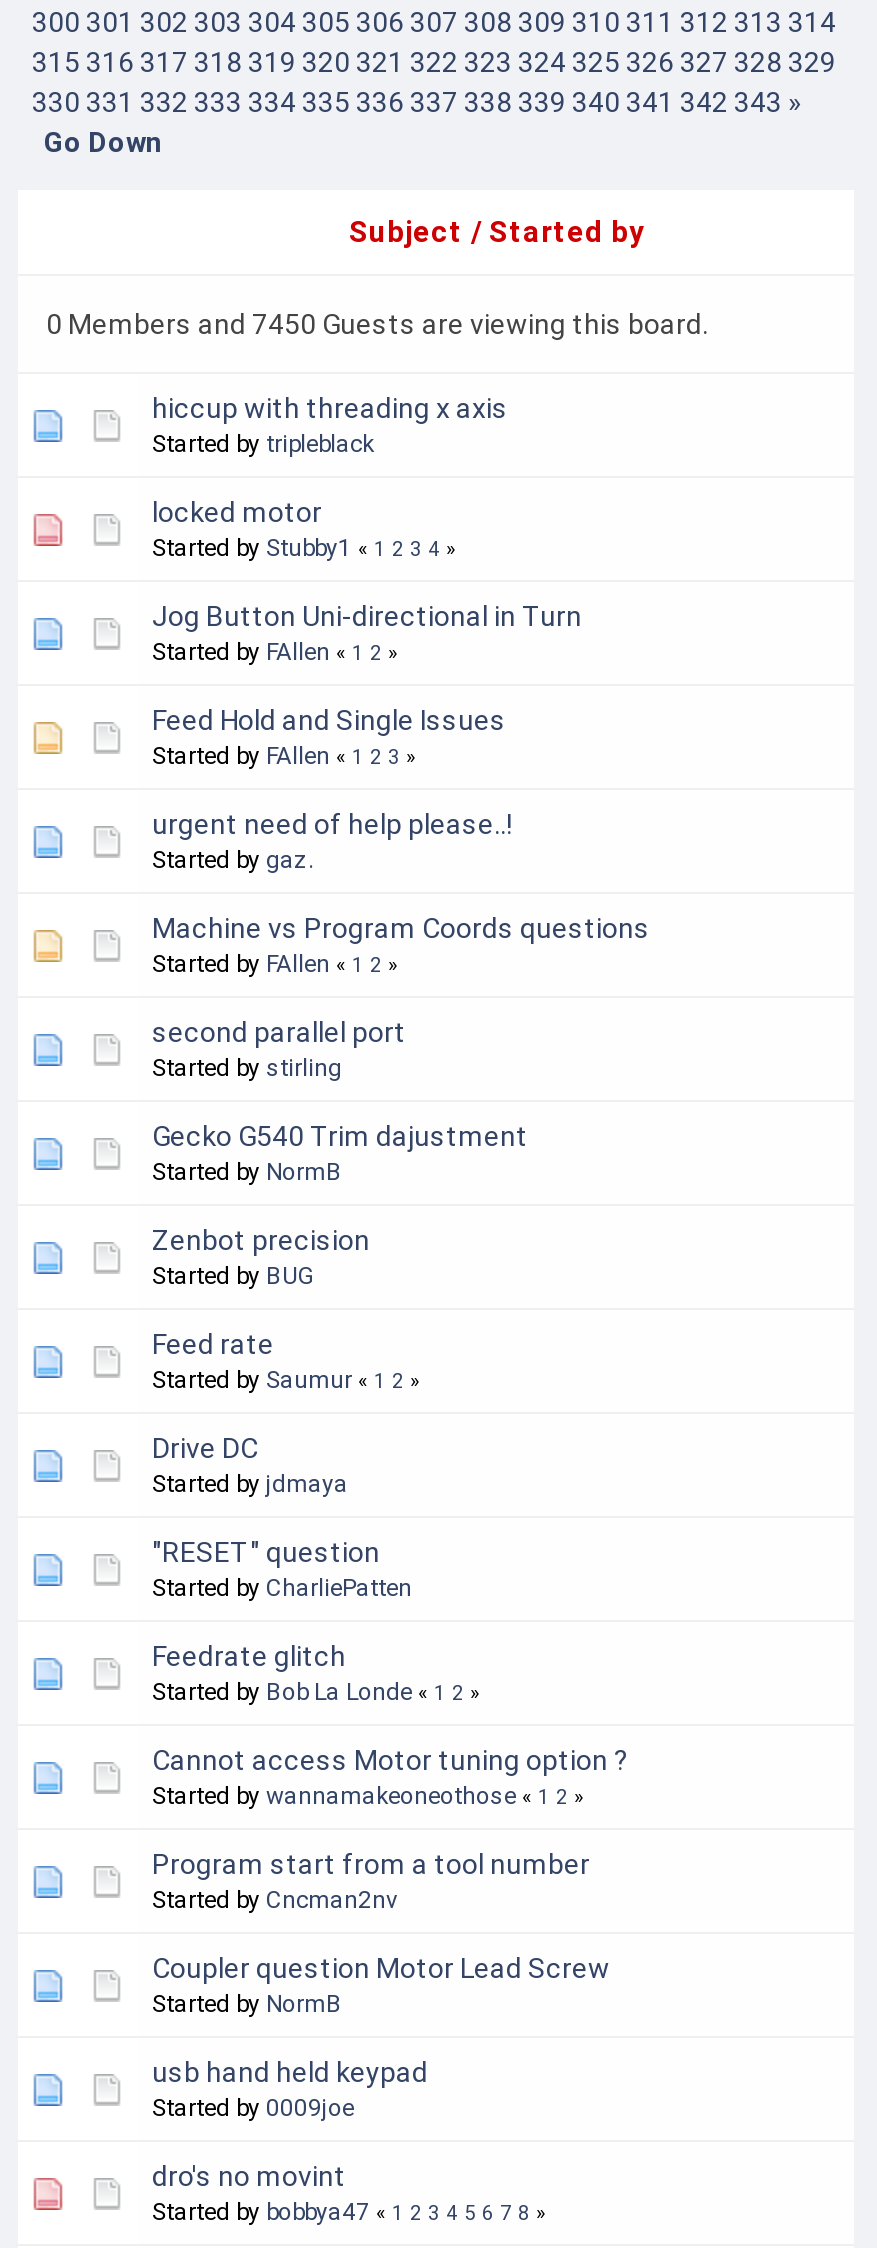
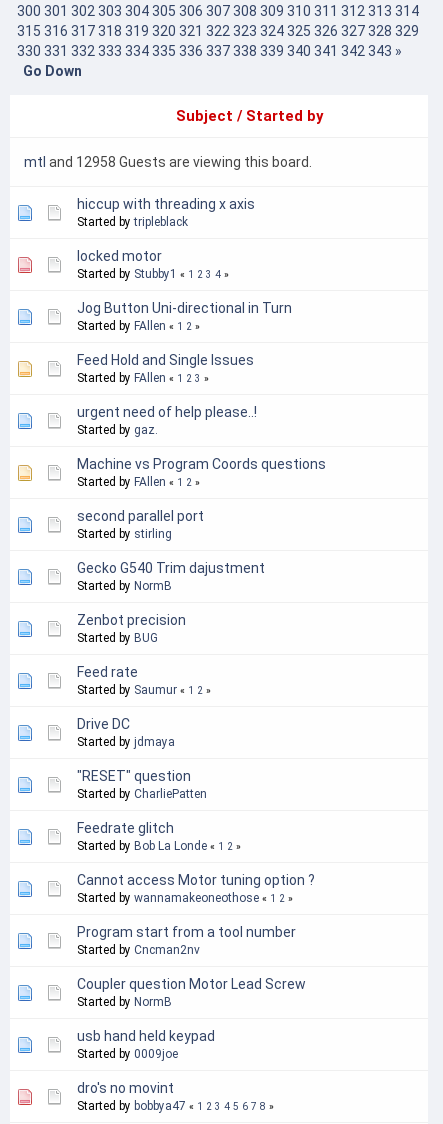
[46,308,708,340] 0 Members and 7450 Guests are viewing this board. -> [24,154,312,170] mtl and 12958 Guests are viewing this board.

